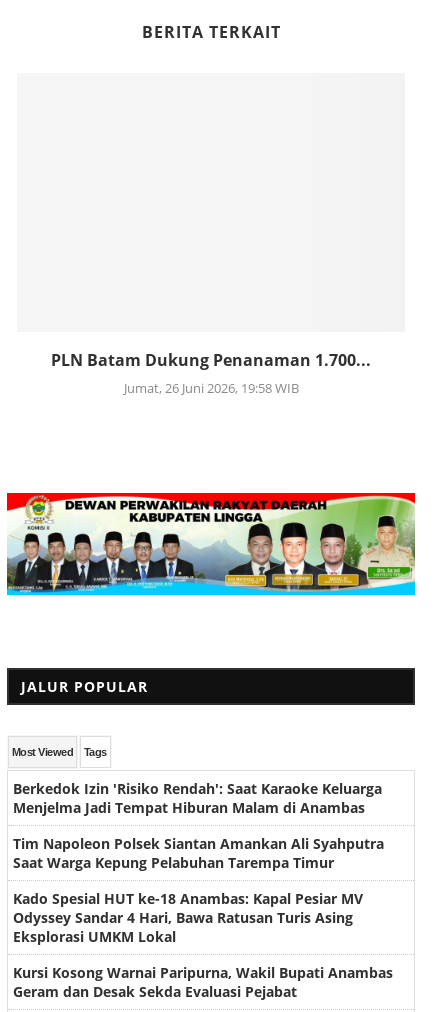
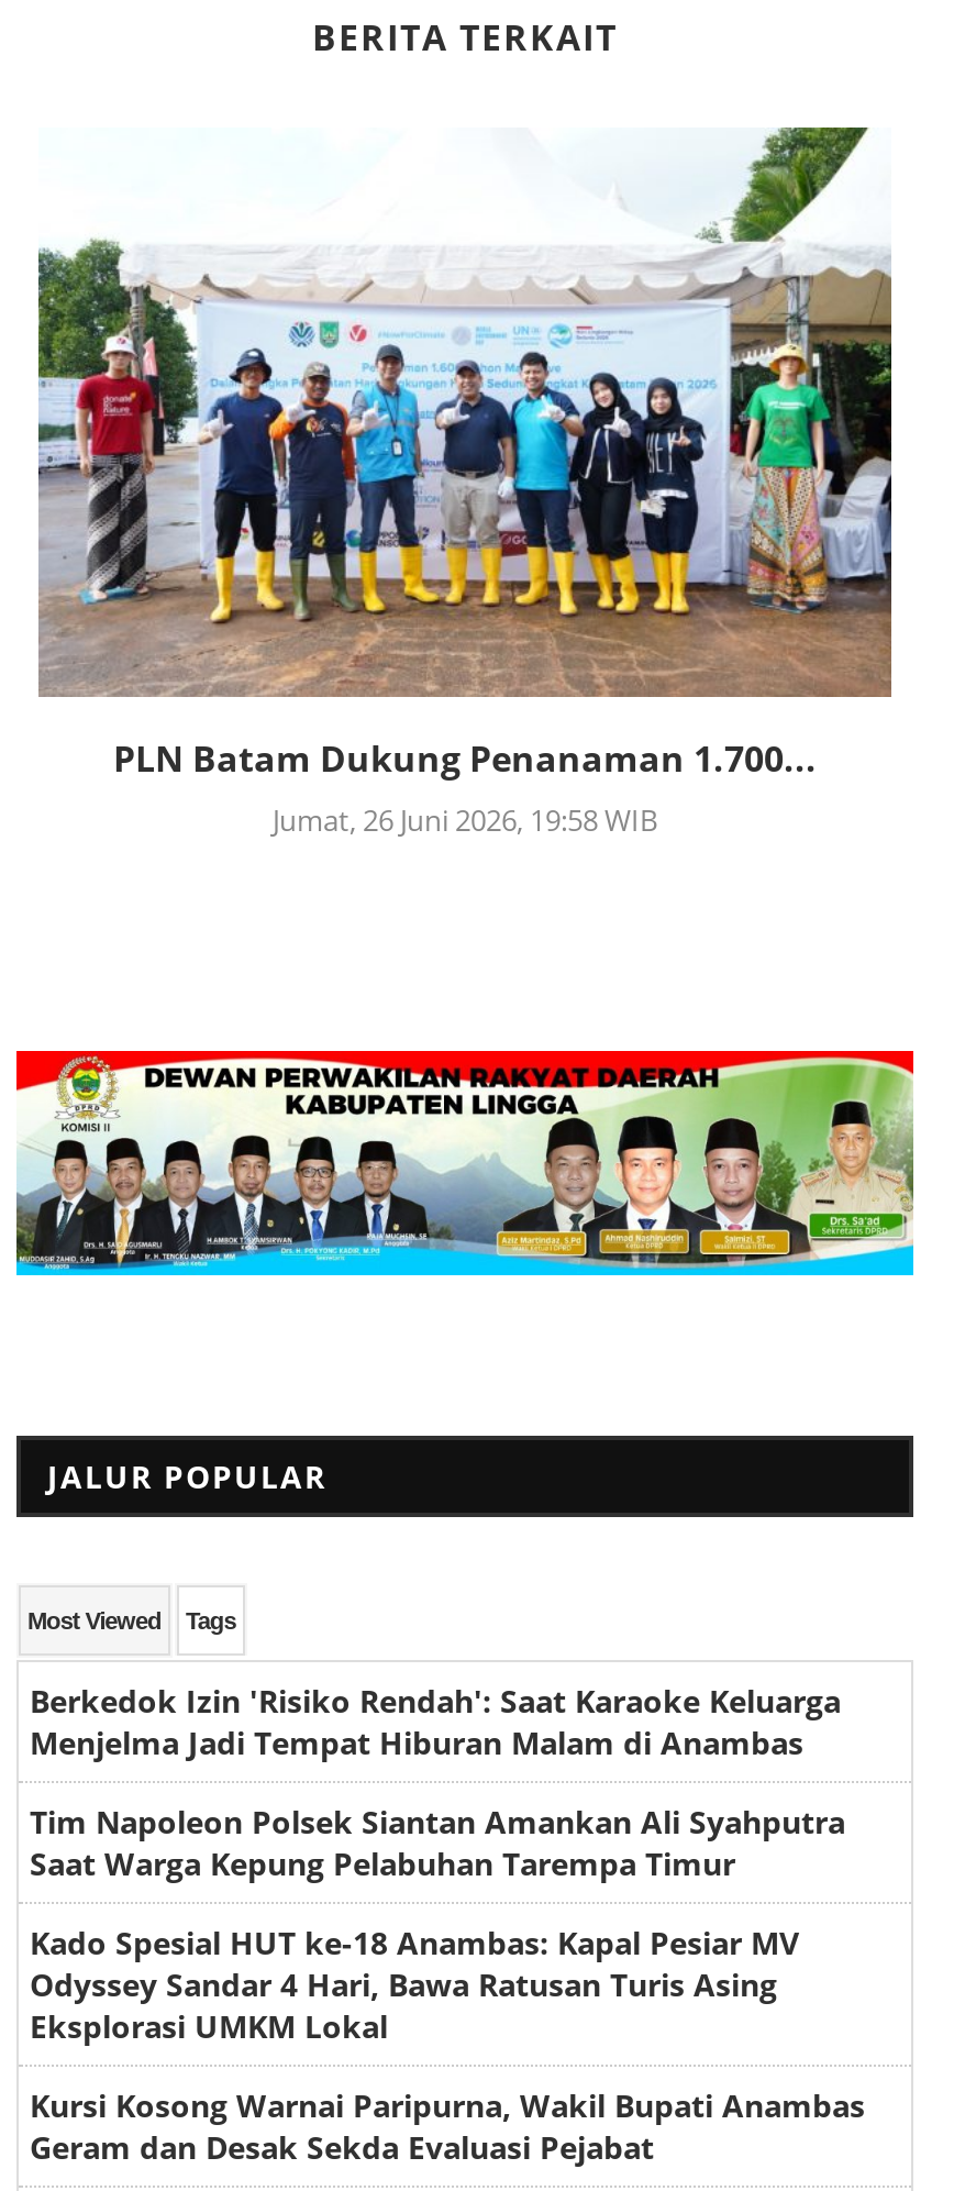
none -> [36,125,894,699] [image]

